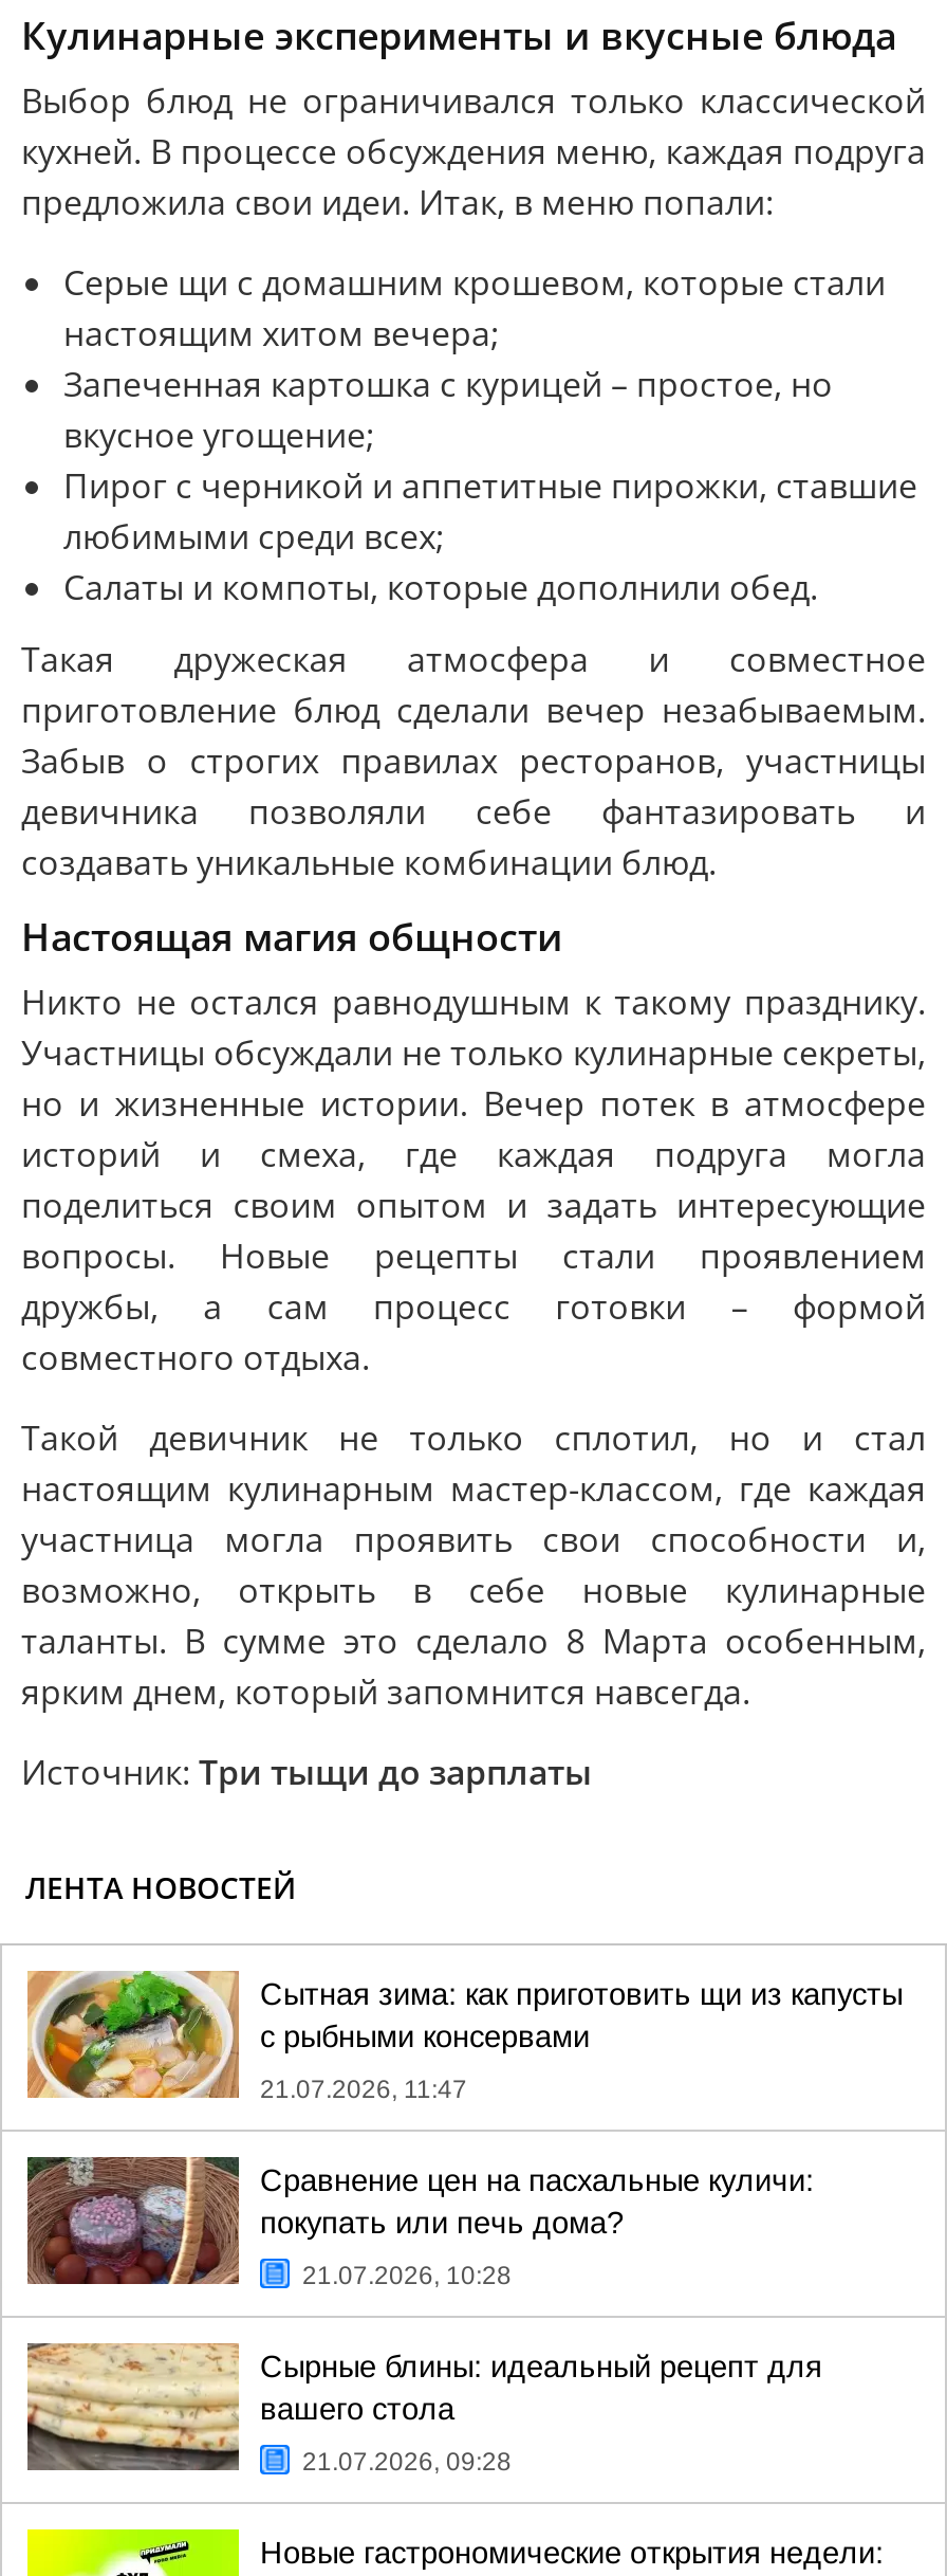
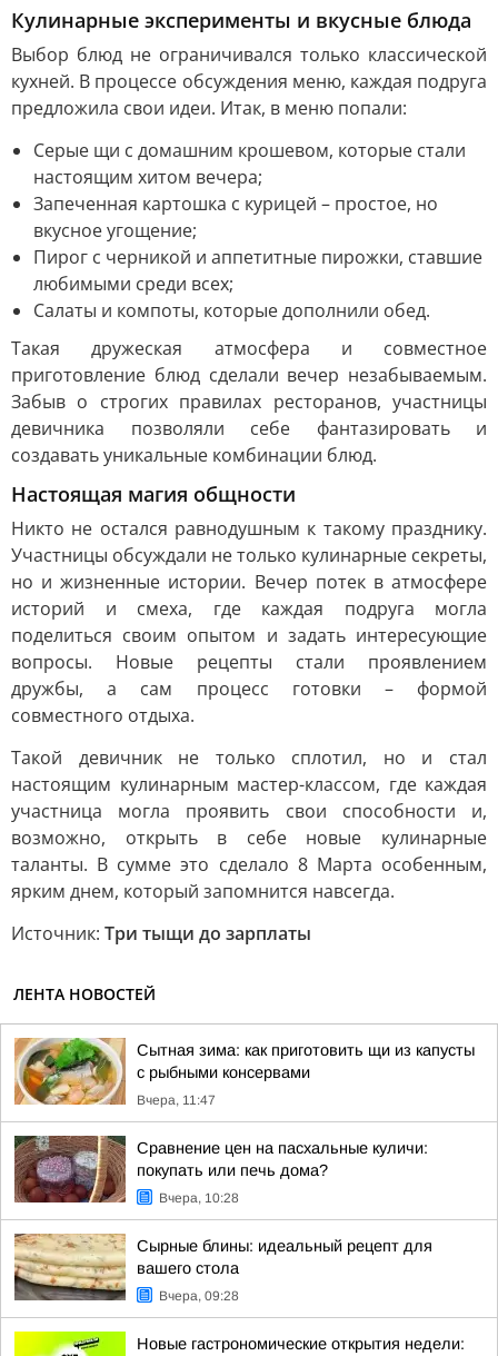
[260,2075,467,2104] 21.07.2026, 11:47 -> [137,1092,216,1108] Вчера, 11:47
[302,2261,512,2290] 21.07.2026, 10:28 -> [159,1190,239,1206] Вчера, 10:28
[302,2447,512,2477] 21.07.2026, 09:28 -> [159,1288,239,1304] Вчера, 09:28

